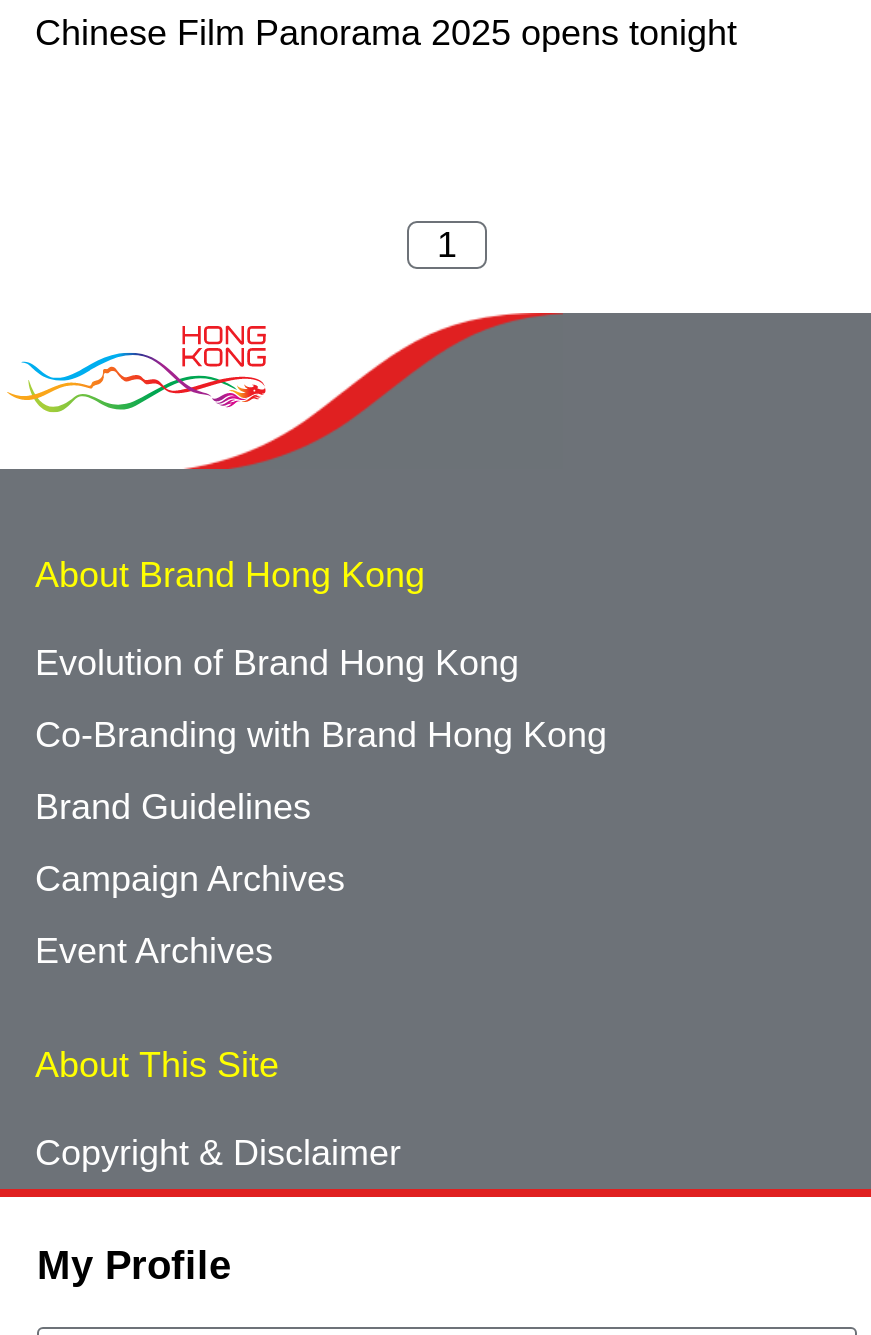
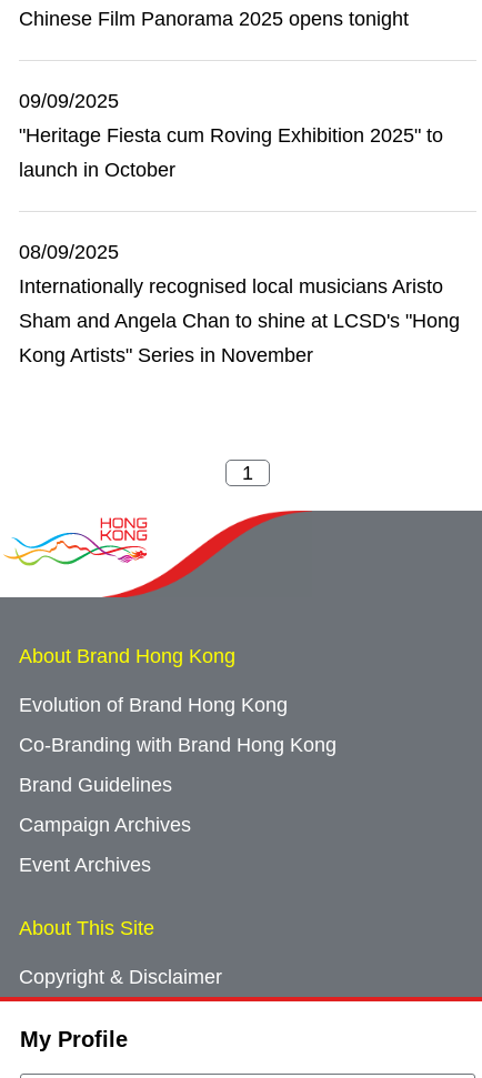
none -> [19,90,443,181] 09/09/2025 | "Heritage Fiesta cum Roving Exhibition 2025" to | launch in October
none -> [19,241,460,366] 08/09/2025 | Internationally recognised local musicians Aristo | Sham and Angela Chan to shine at LCSD's "Hong | Kong Artists" Series in November

